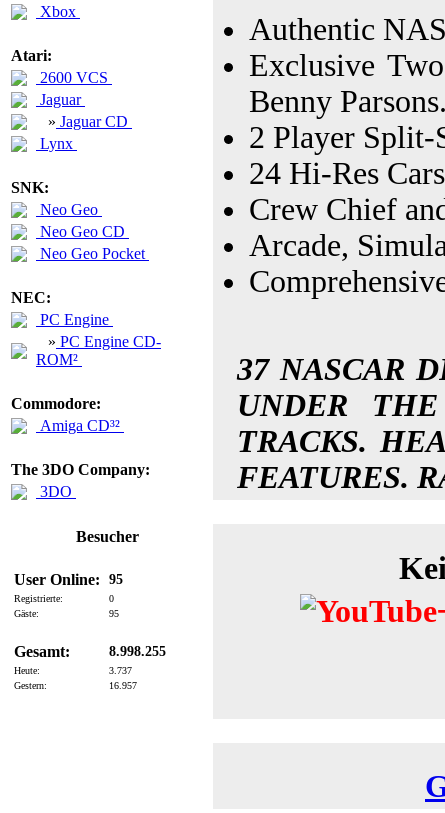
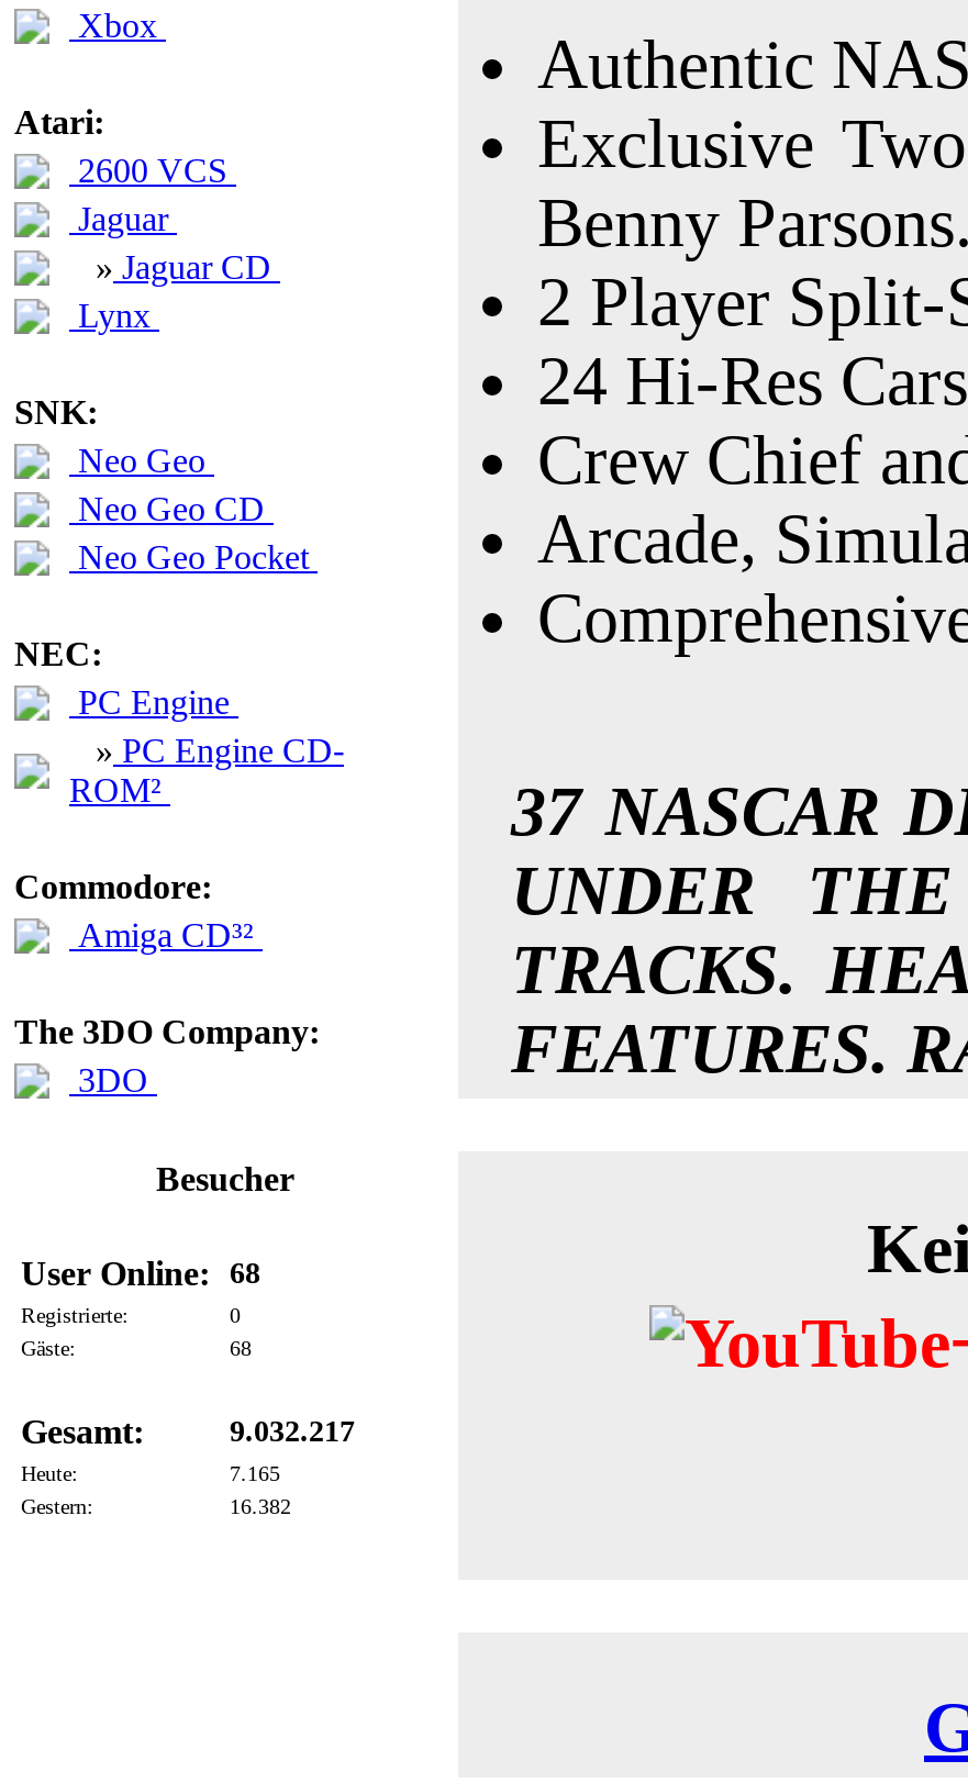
[14,571,123,588] User Online: 95 -> [21,1255,260,1292] User Online: 68
[109,608,119,619] 95 -> [230,1336,252,1360] 68
[109,644,166,659] 8.998.255 -> [230,1415,355,1448] 9.032.217
[109,665,132,676] 3.737 -> [230,1461,280,1485] 7.165
[109,680,137,691] 16.957 -> [230,1494,291,1518] 16.382

